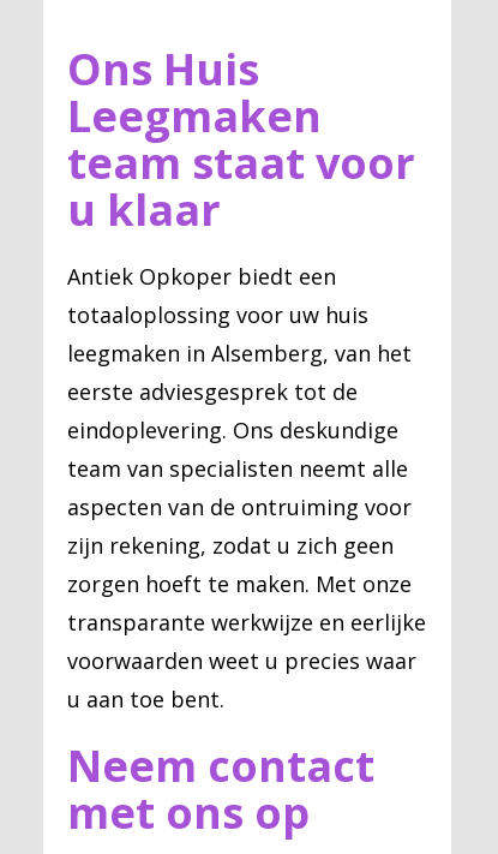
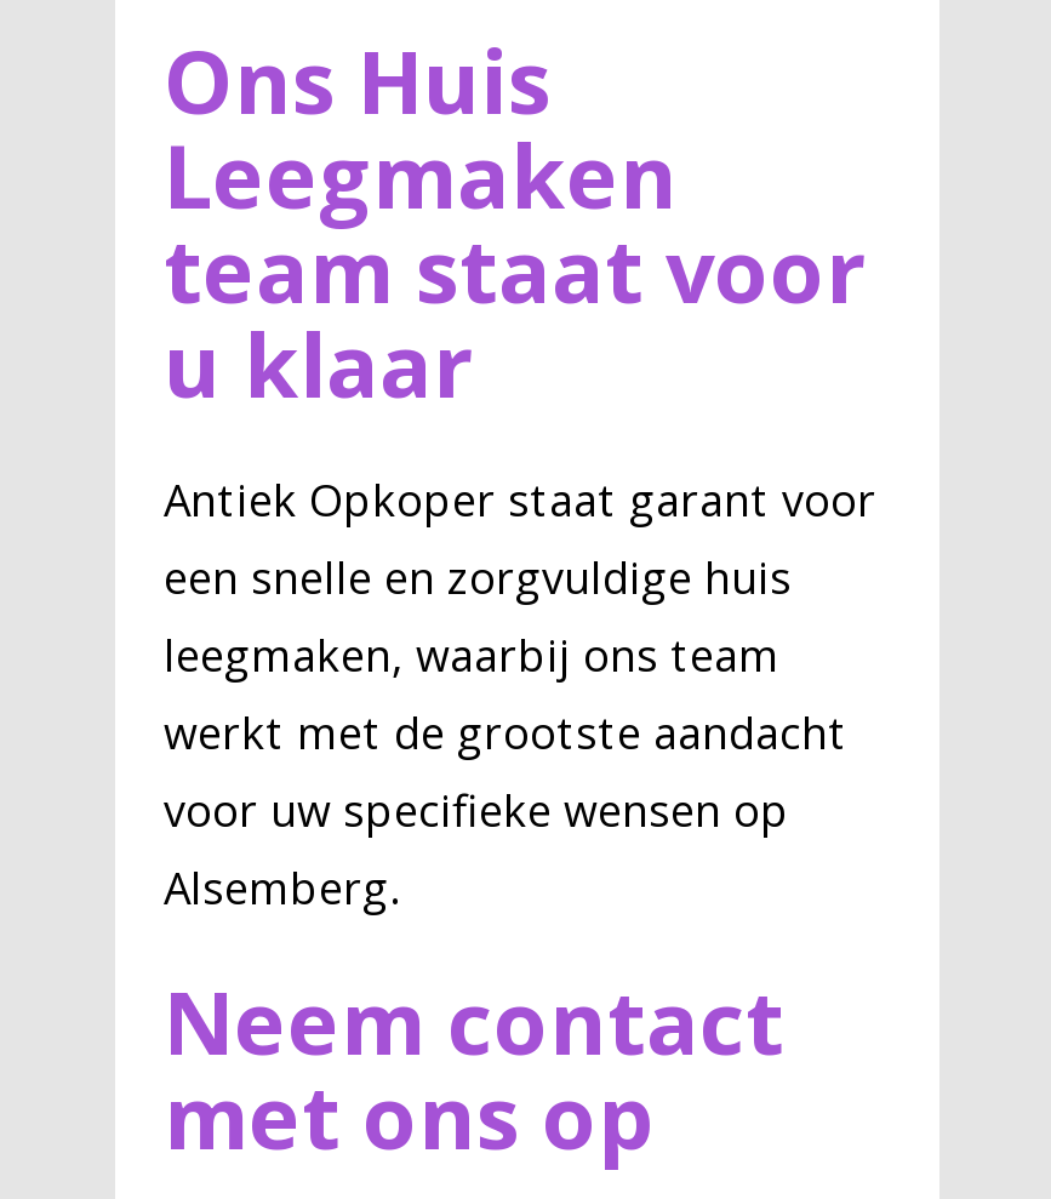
[67,262,426,713] Antiek Opkoper biedt een | totaaloplossing voor uw huis | leegmaken in Alsemberg, van het | eerste adviesgesprek tot de | eindoplevering. Ons deskundige | team van specialisten neemt alle | aspecten van de ontruiming voor | zijn rekening, zodat u zich geen | zorgen hoeft te maken. Met onze | transparante werkwijze en eerlijke | voorwaarden weet u precies waar | u aan toe bent. -> [164,470,876,917] Antiek Opkoper staat garant voor | een snelle en zorgvuldige huis | leegmaken, waarbij ons team | werkt met de grootste aandacht | voor uw specifieke wensen op | Alsemberg.

